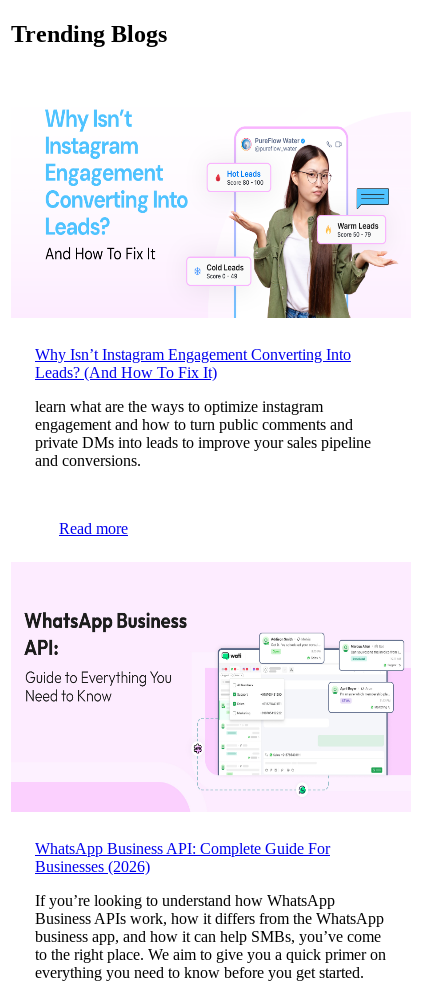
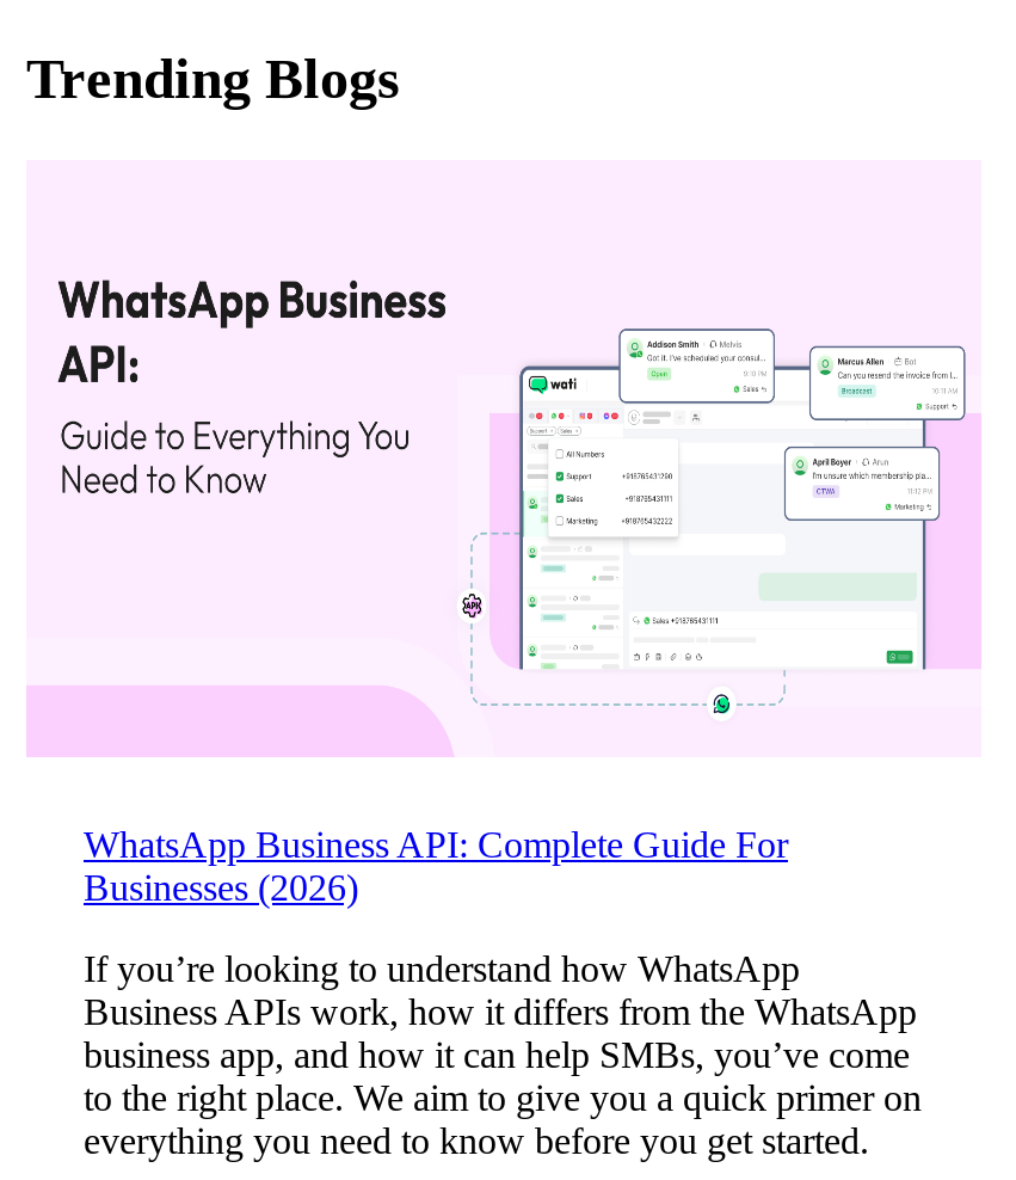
[35,109,398,469] [image] | Why Isn’t Instagram Engagement Converting Into | Leads? (And How To Fix It) | learn what are the ways to optimize instagram | engagement and how to turn public comments and | private DMs into leads to improve your sales pipeline | and conversions. -> none
[59,520,128,537] Read more -> none

